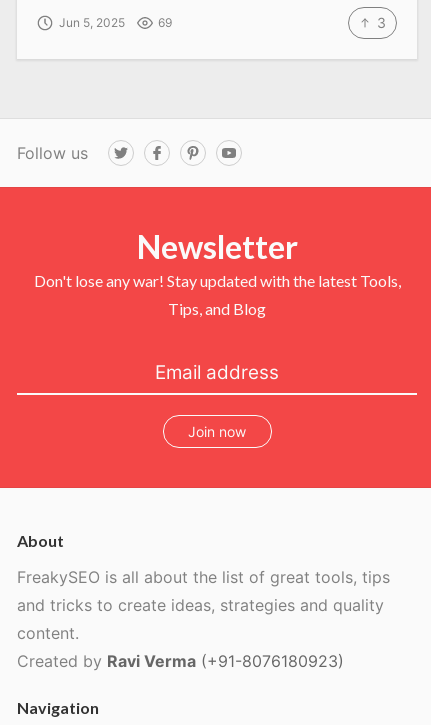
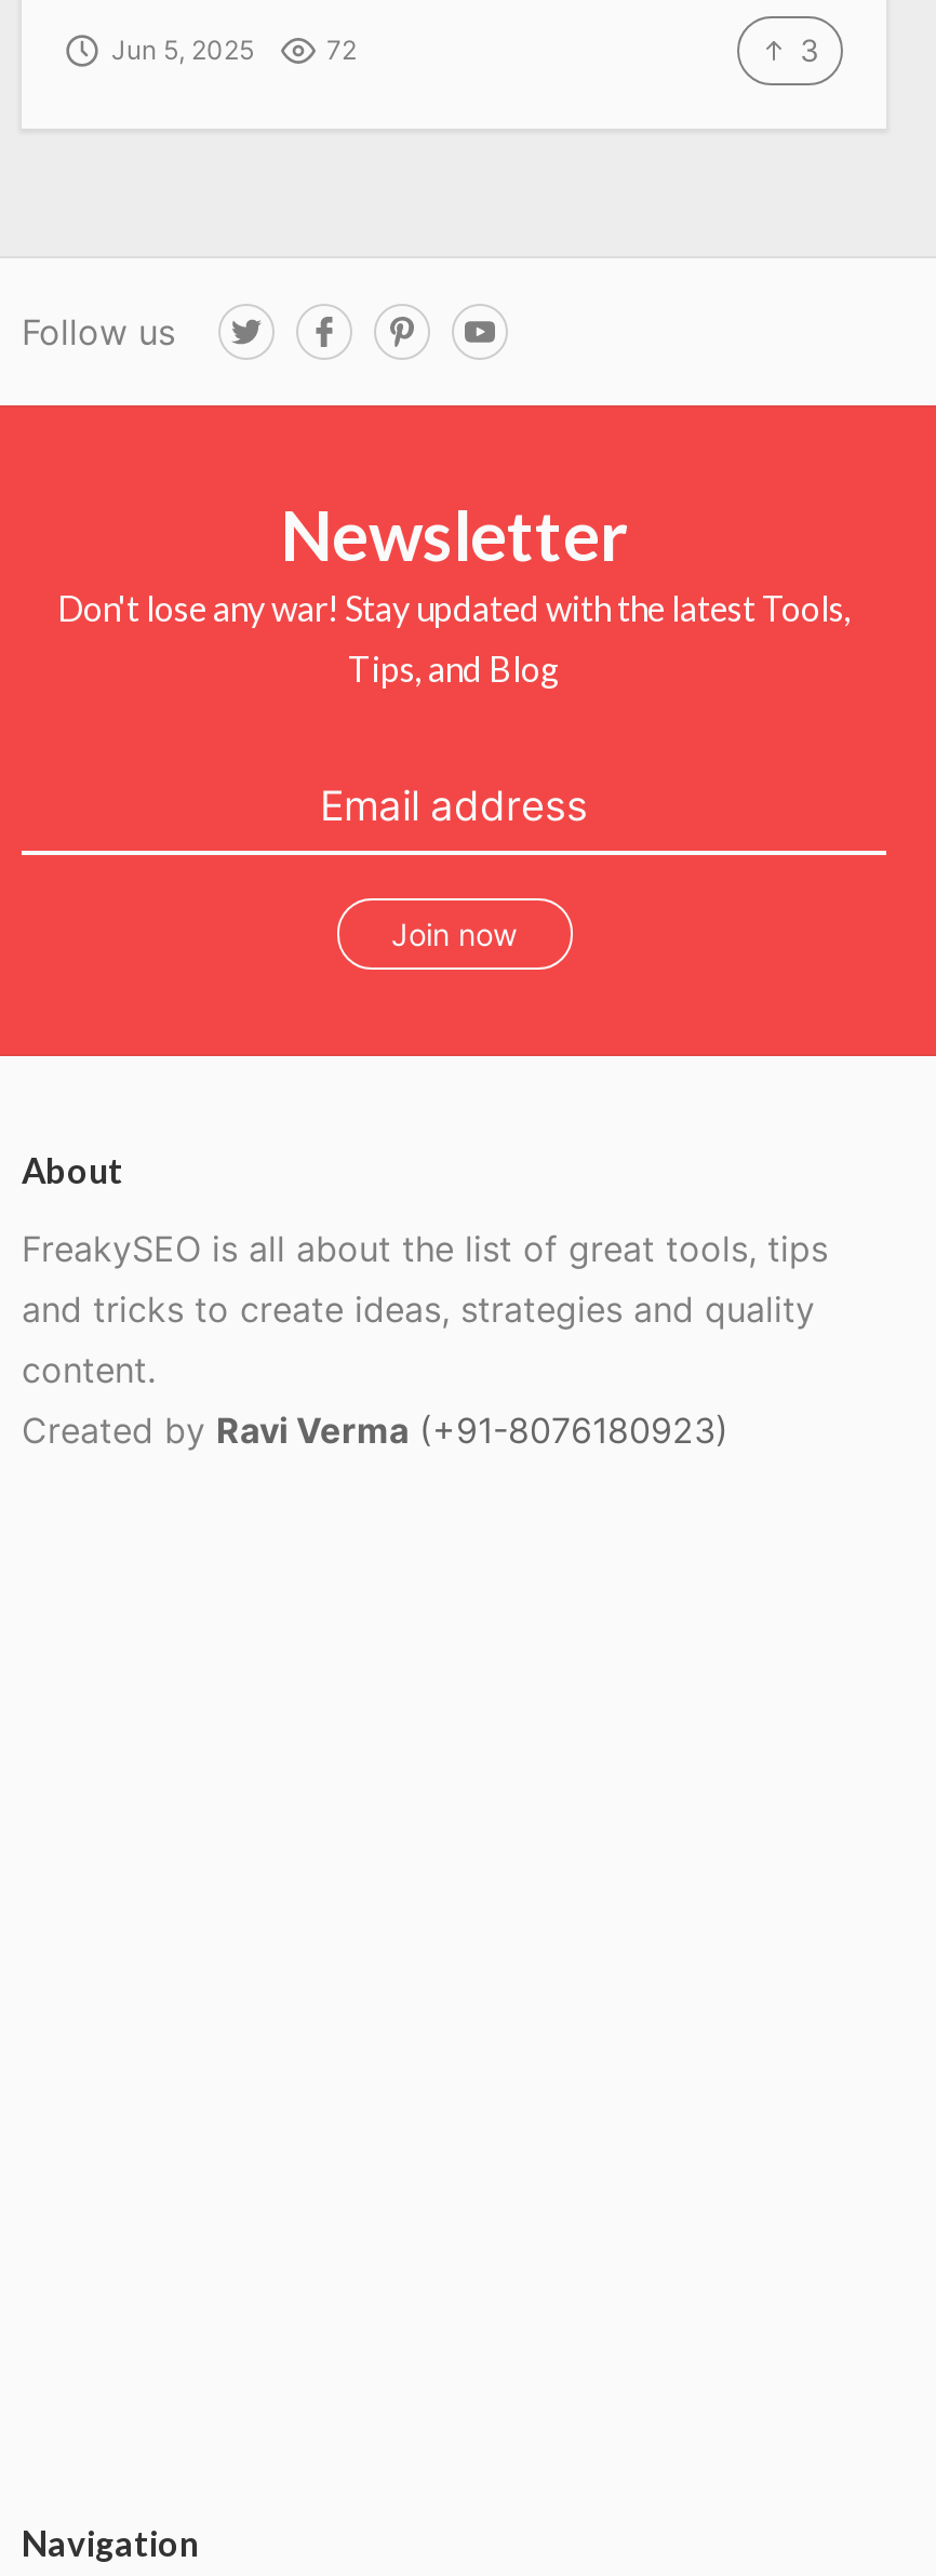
[155,15,172,30] 69 -> [320,33,357,66] 72

